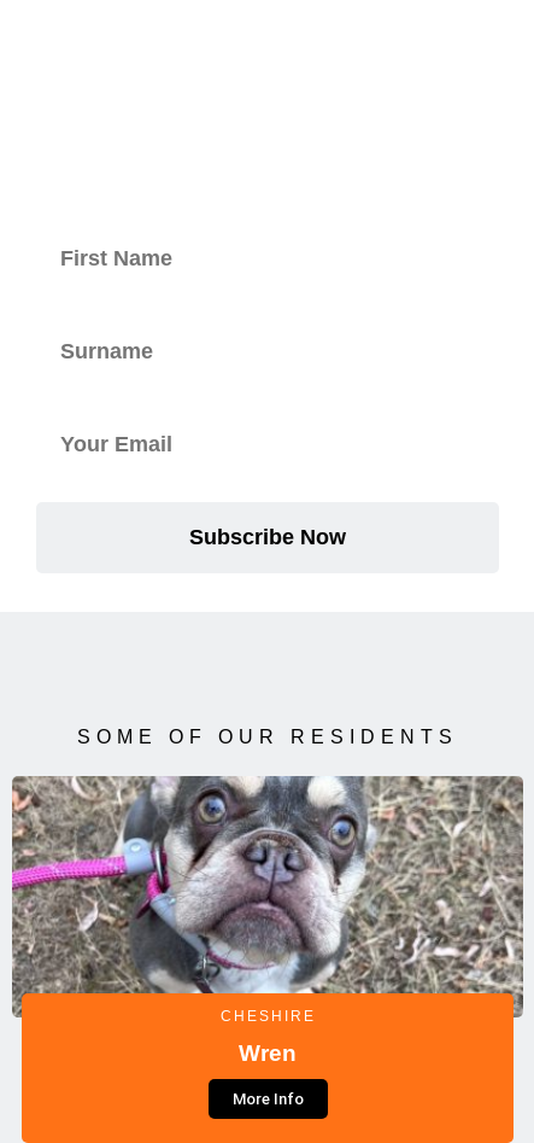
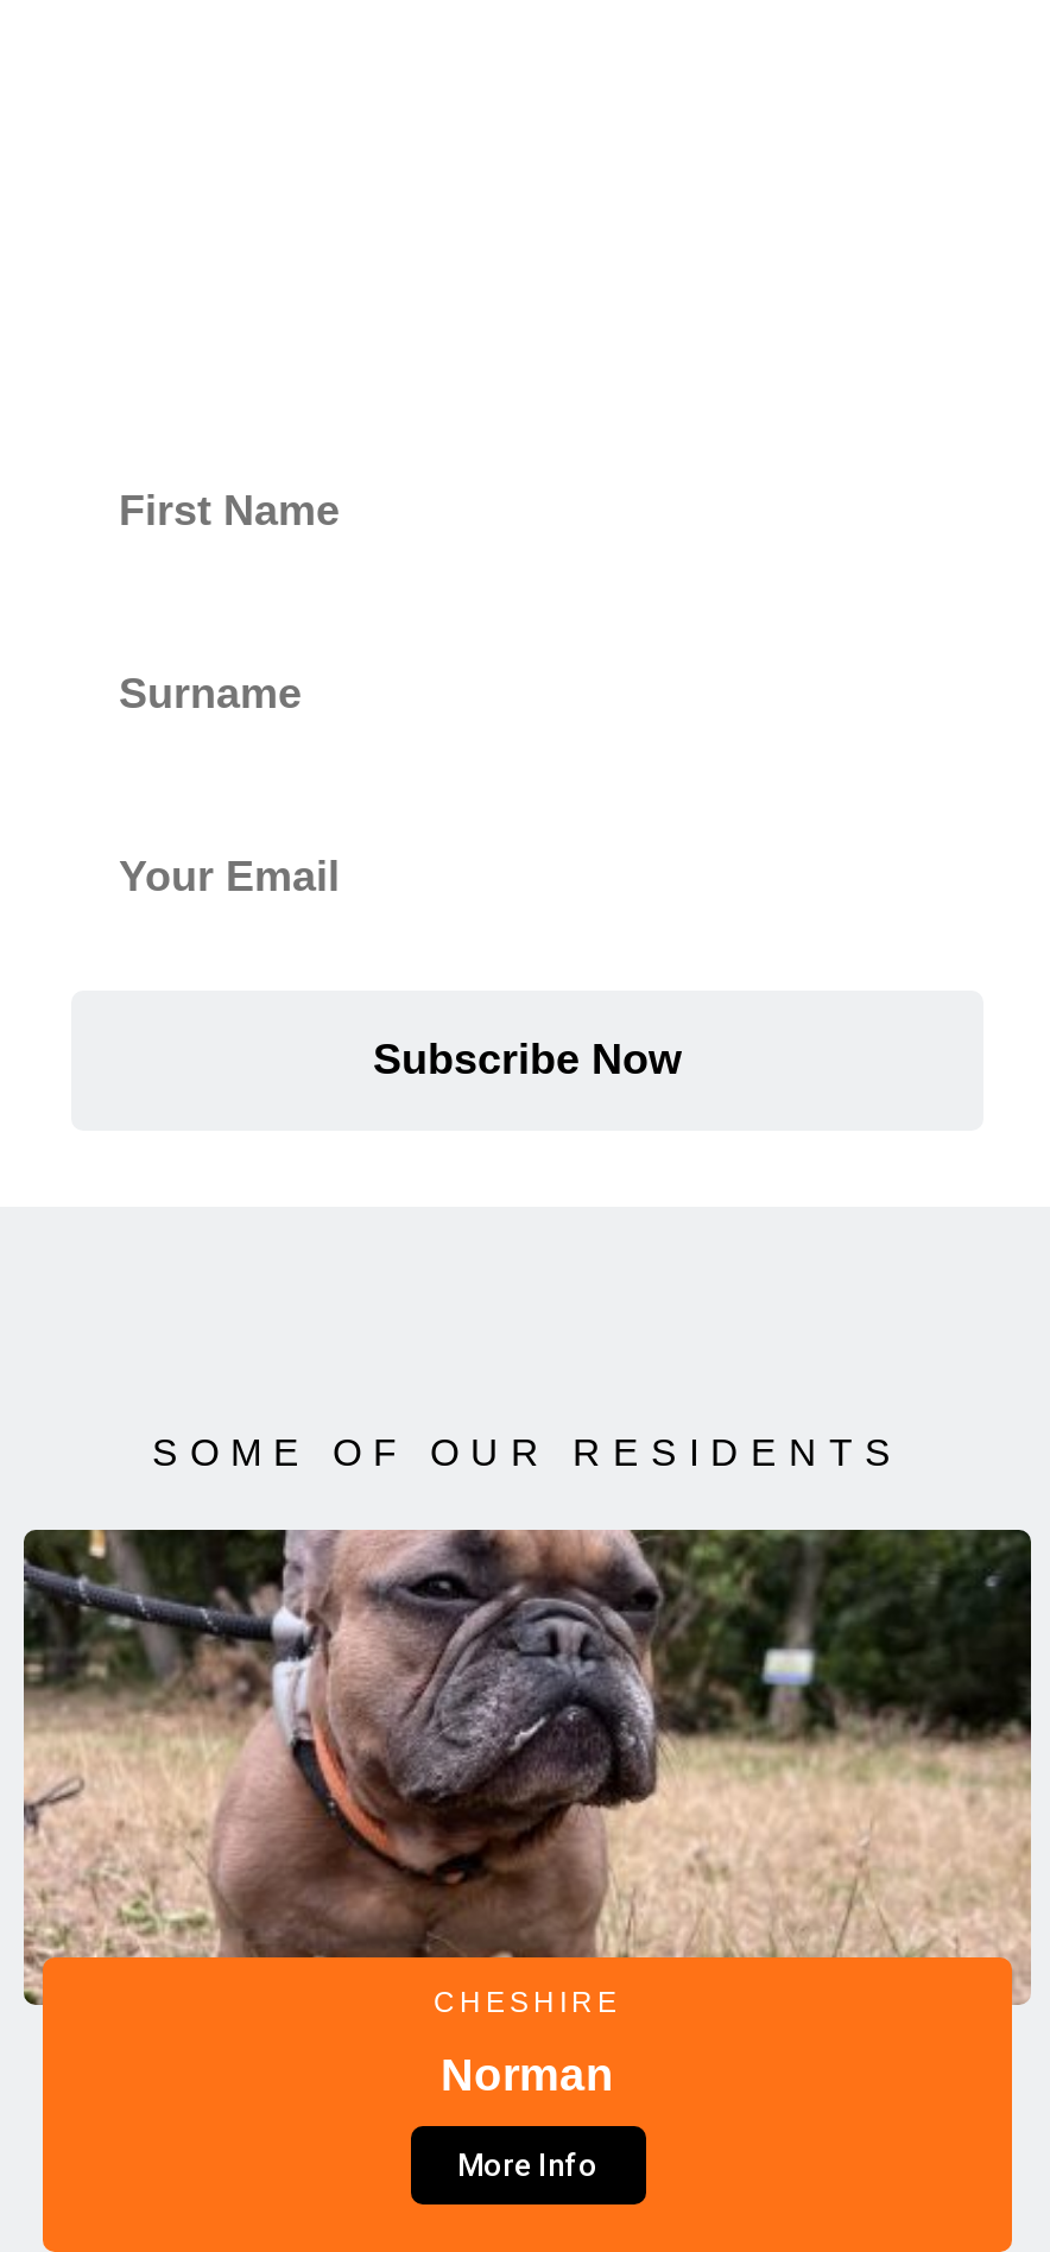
[12,776,523,1066] [image] | Wren -> [21,1527,1031,2100] [image] | Norman

